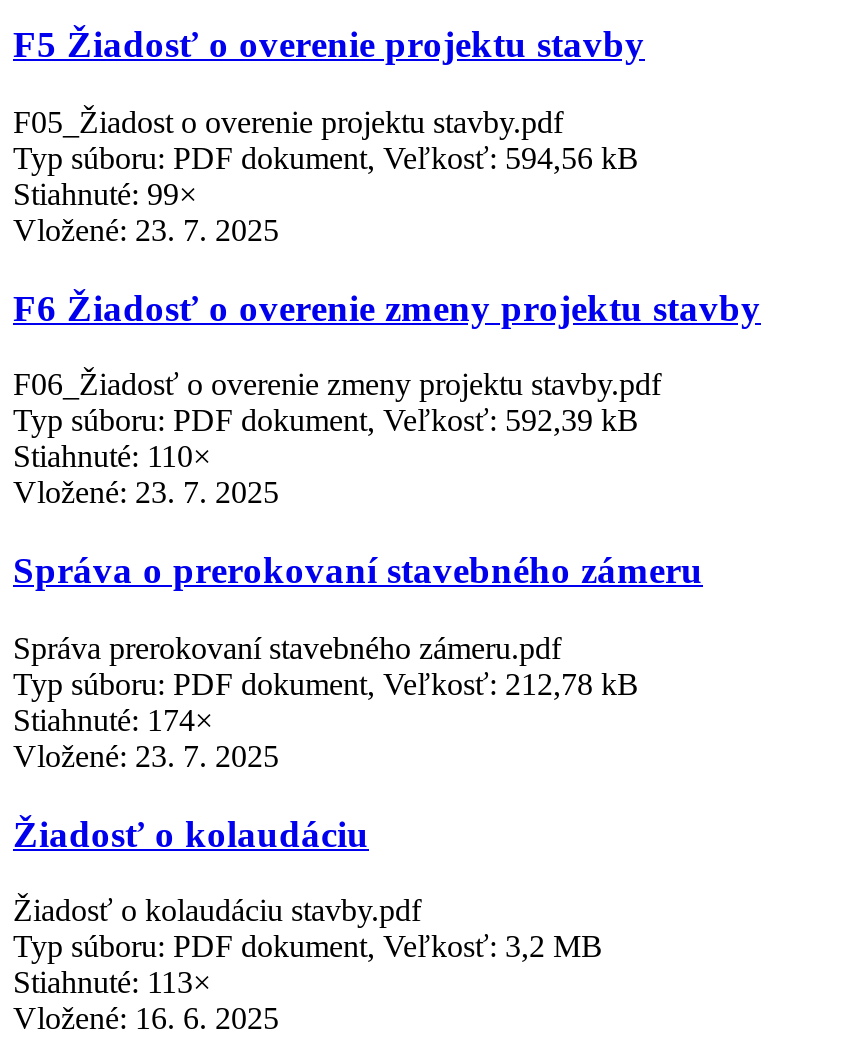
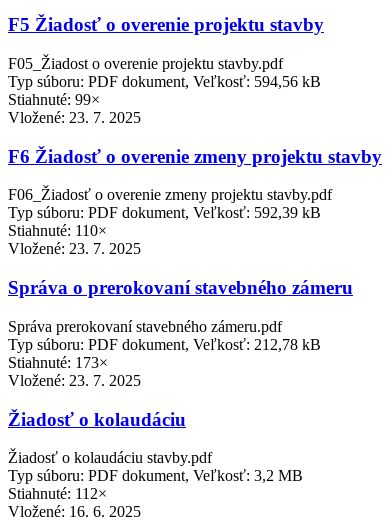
[13,703,213,737] Stiahnuté: 174× -> [8,354,108,371] Stiahnuté: 173×
[13,965,211,999] Stiahnuté: 113× -> [8,485,107,502] Stiahnuté: 112×

